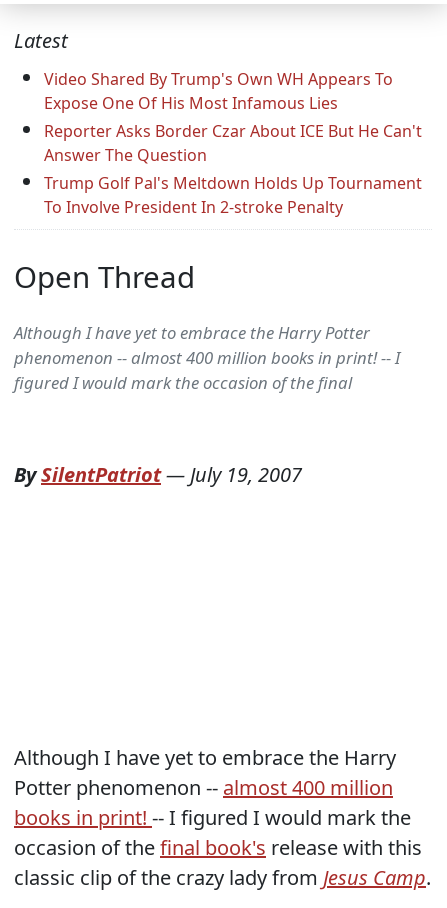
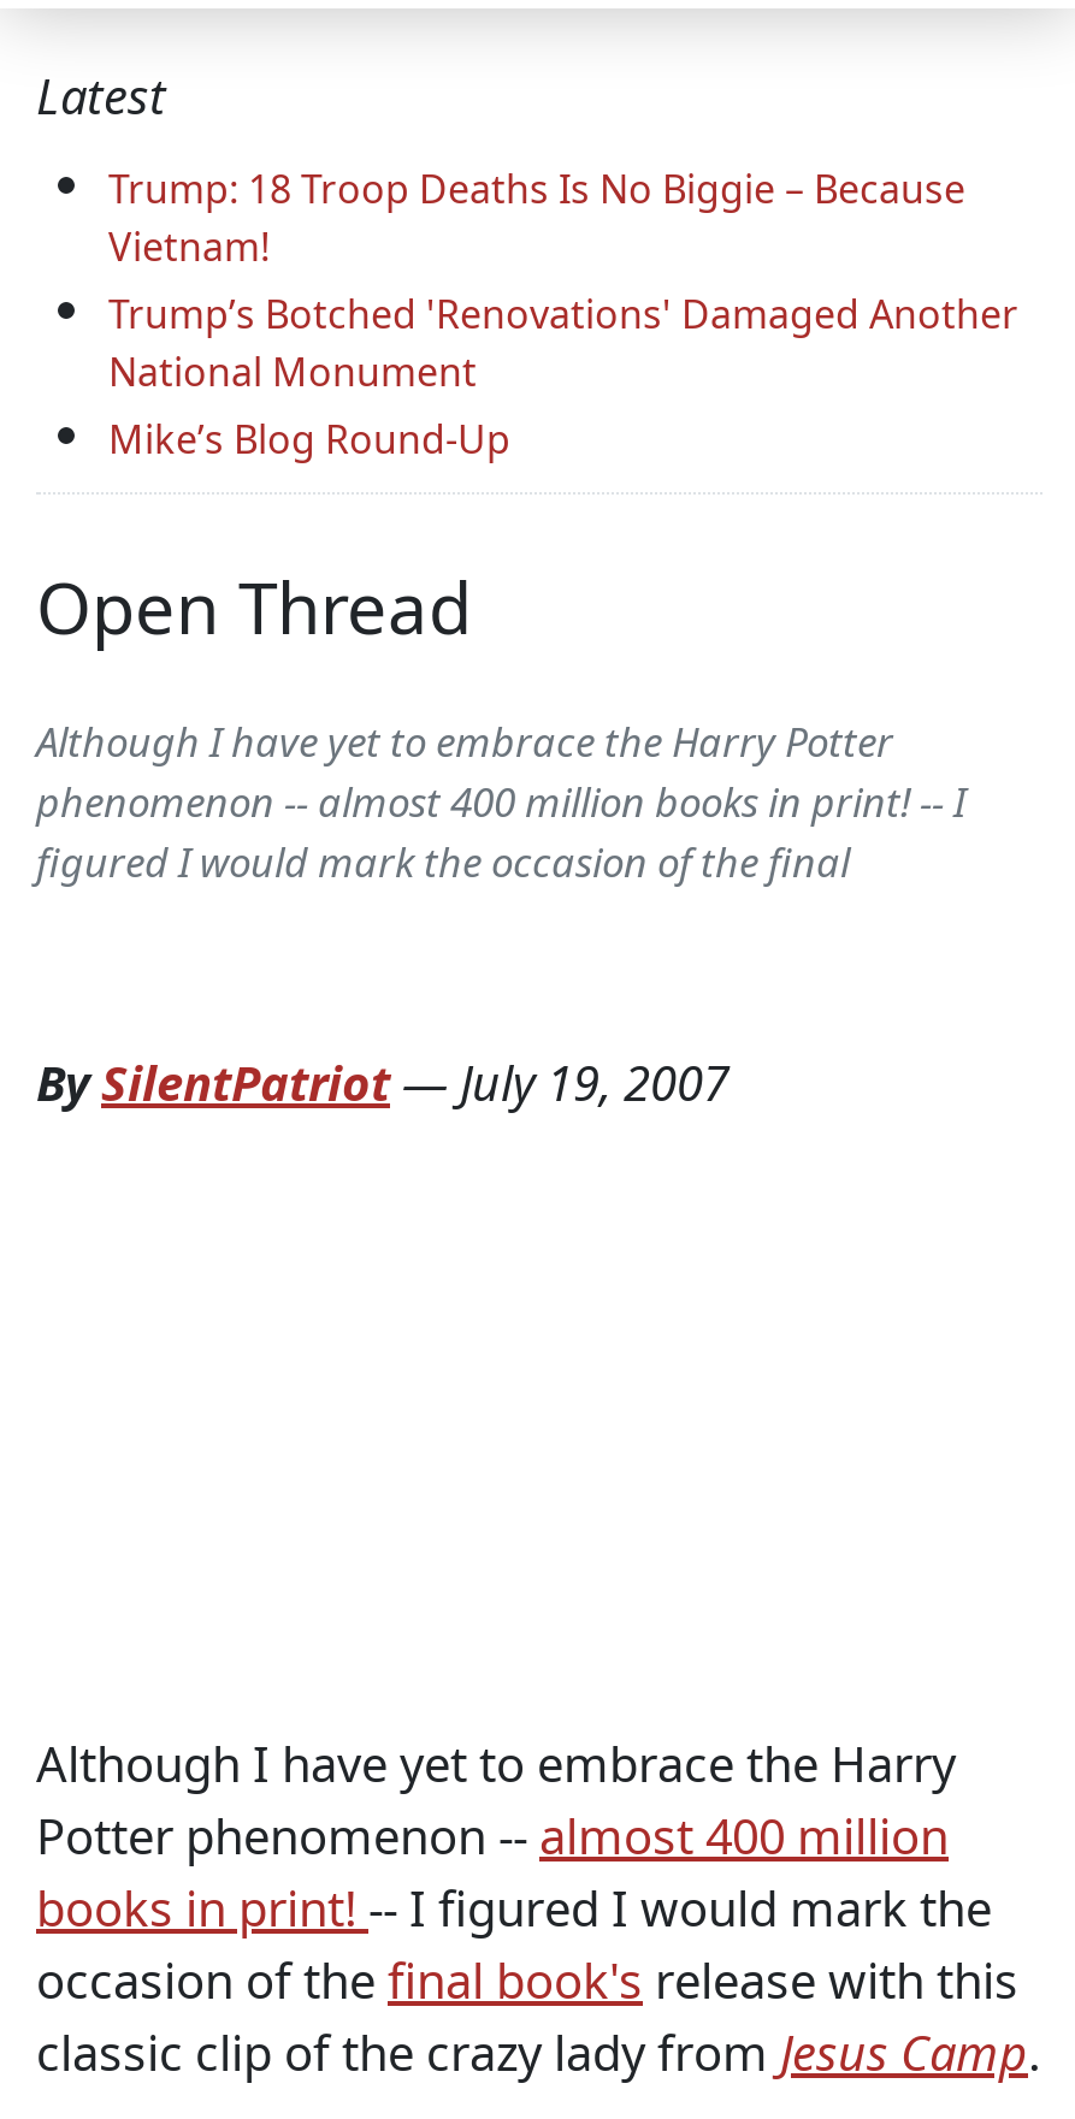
[44,68,422,218] Video Shared By Trump's Own WH Appears To | Expose One Of His Most Infamous Lies | Reporter Asks Border Czar About ICE But He Can't | Answer The Question | Trump Golf Pal's Meltdown Holds Up Tournament | To Involve President In 2-stroke Penalty -> [108,163,1018,467] Trump: 18 Troop Deaths Is No Biggie – Because | Vietnam! | Trump’s Botched 'Renovations' Damaged Another | National Monument | Mike’s Blog Round-Up

